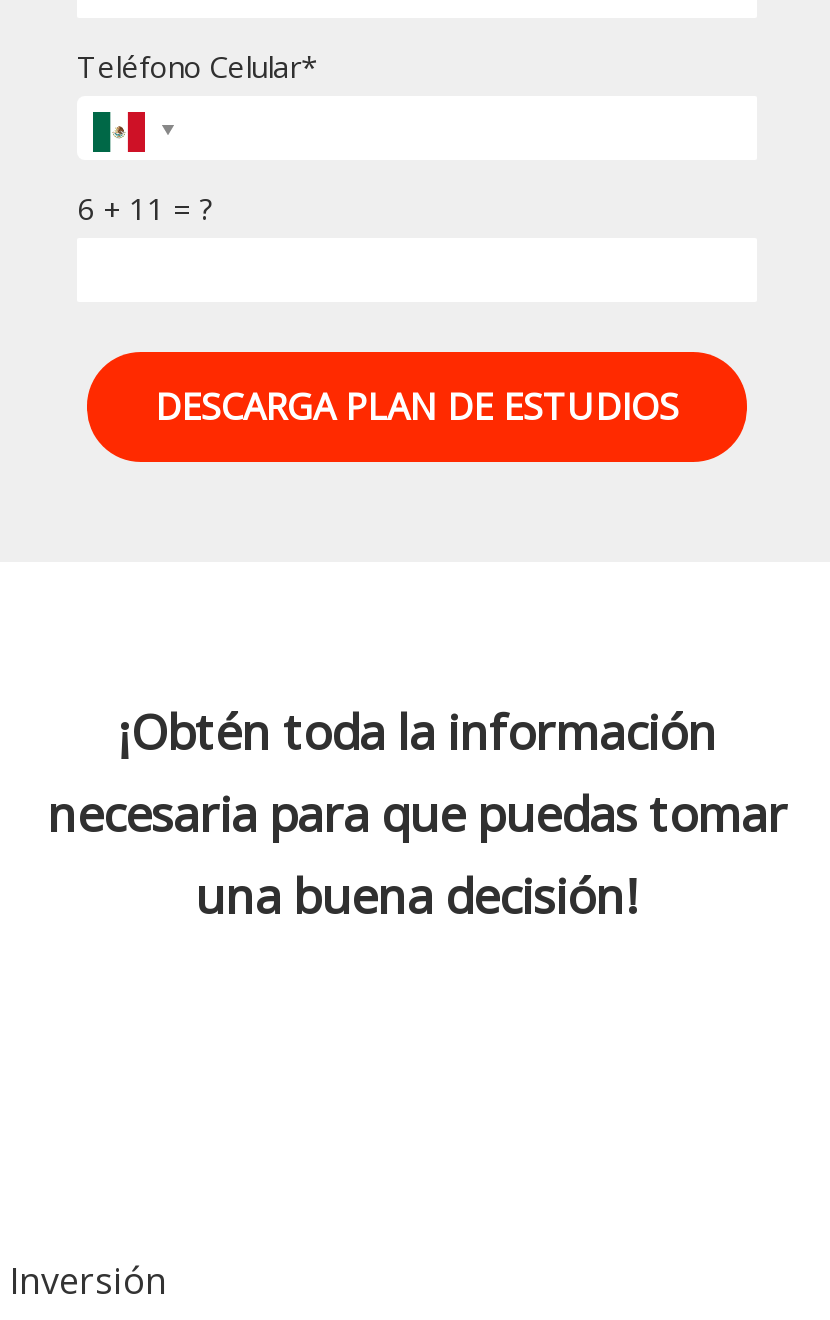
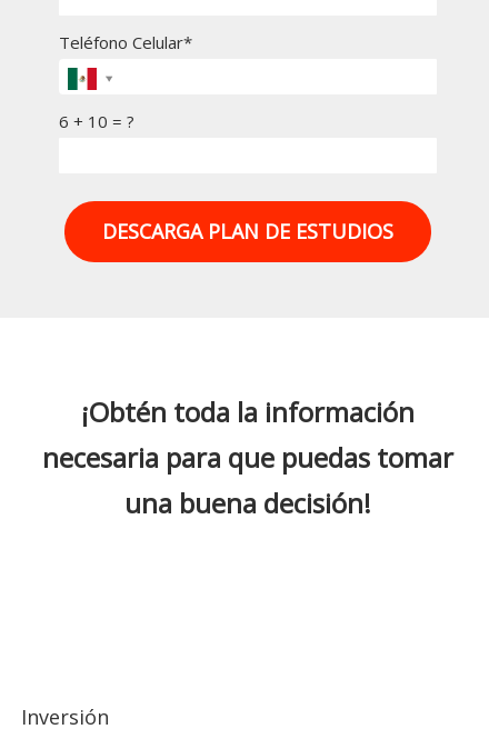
[77,188,213,228] 6 + 11 = ? -> [59,110,134,132] 6 + 10 = ?

